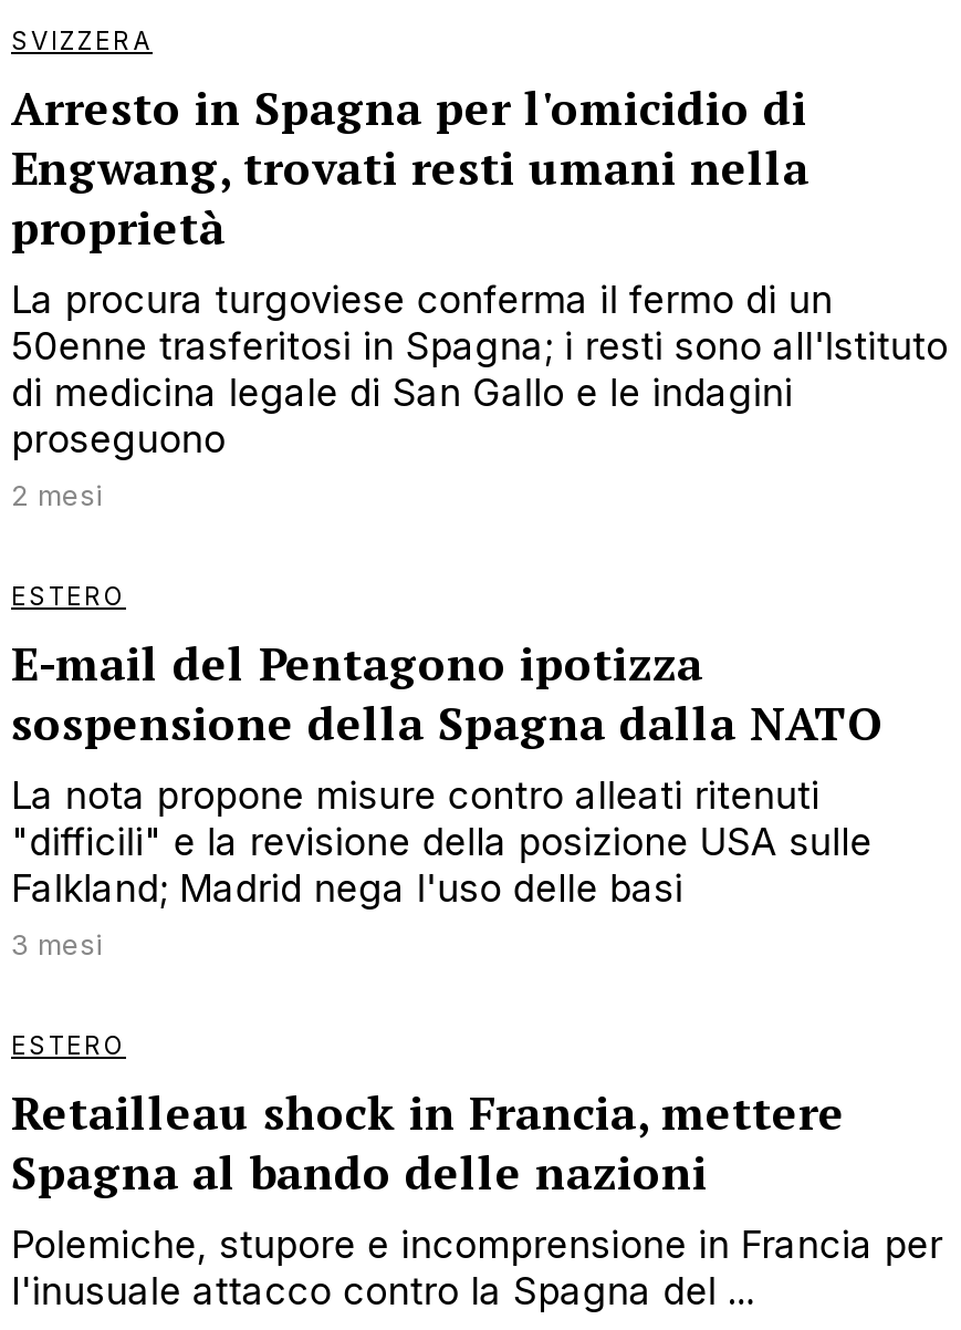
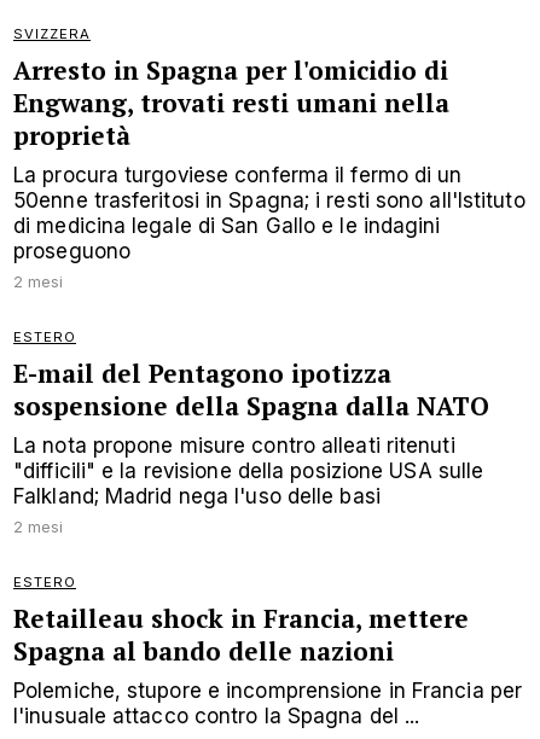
[11,928,102,962] 3 mesi -> [13,518,63,536] 2 mesi

